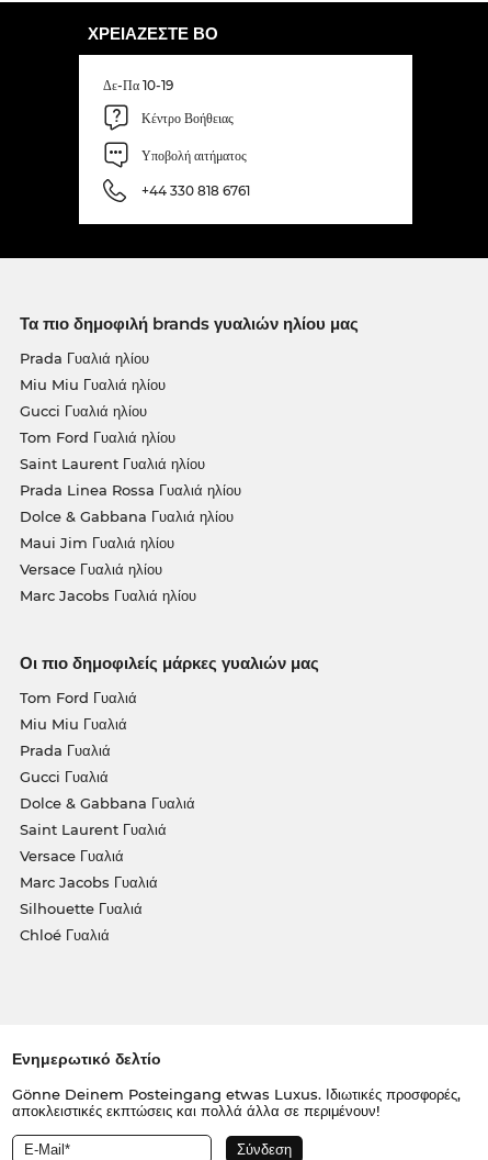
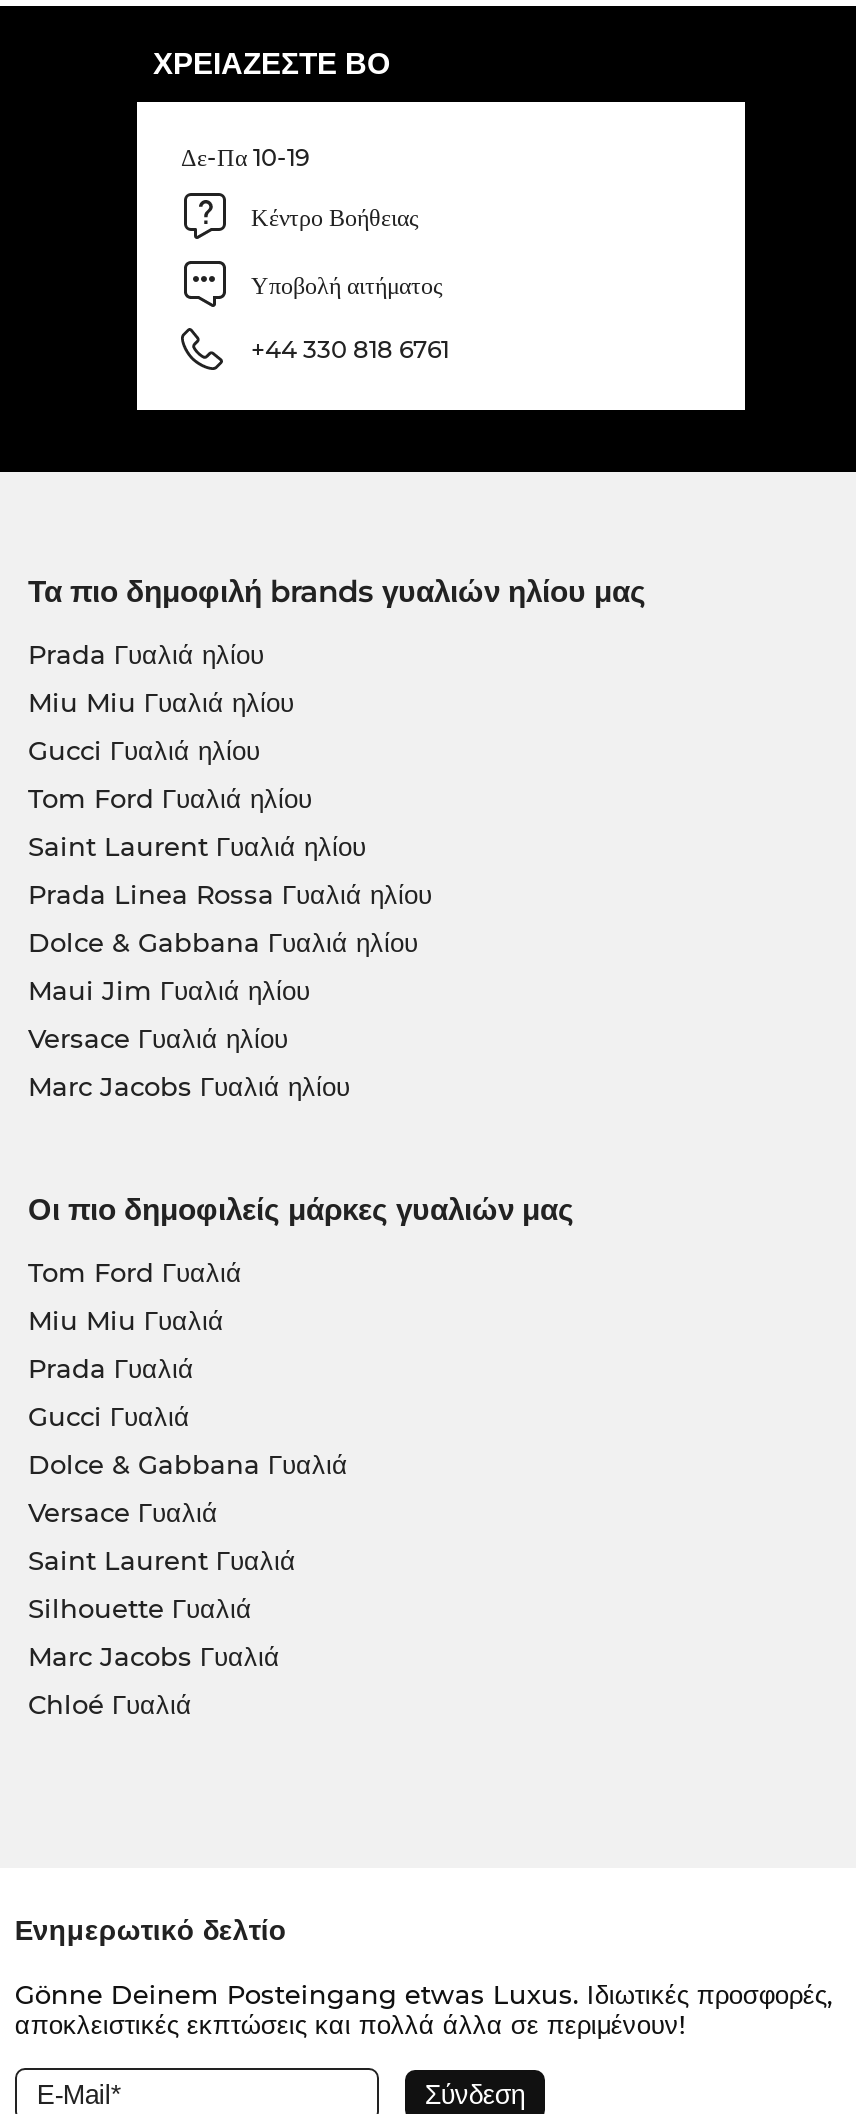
moved [19,821,166,838] -> [28,1544,296,1576]: Saint Laurent Γυαλιά
moved [19,847,123,865] -> [28,1496,218,1528]: Versace Γυαλιά
moved [19,874,157,891] -> [28,1640,280,1672]: Marc Jacobs Γυαλιά
moved [19,900,142,917] -> [28,1592,252,1624]: Silhouette Γυαλιά

